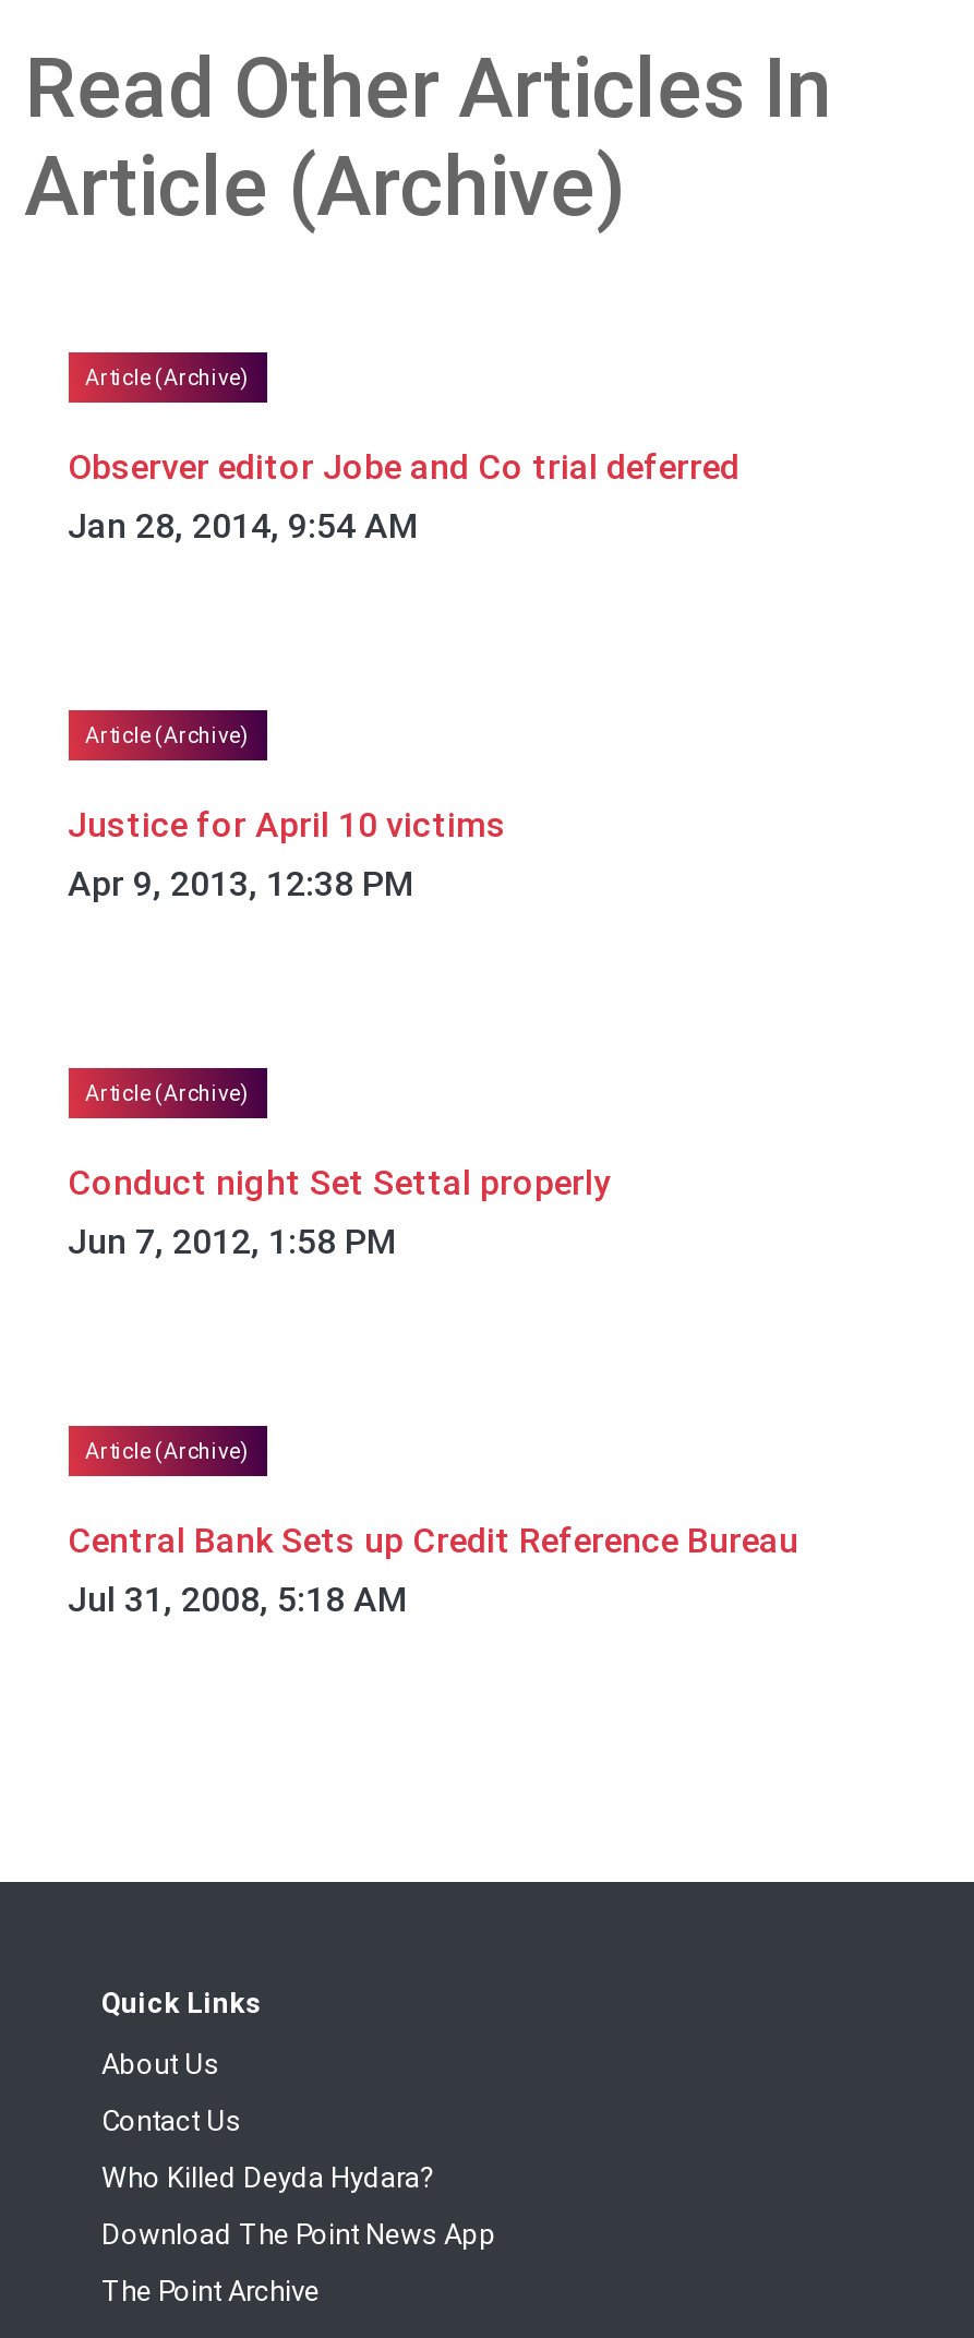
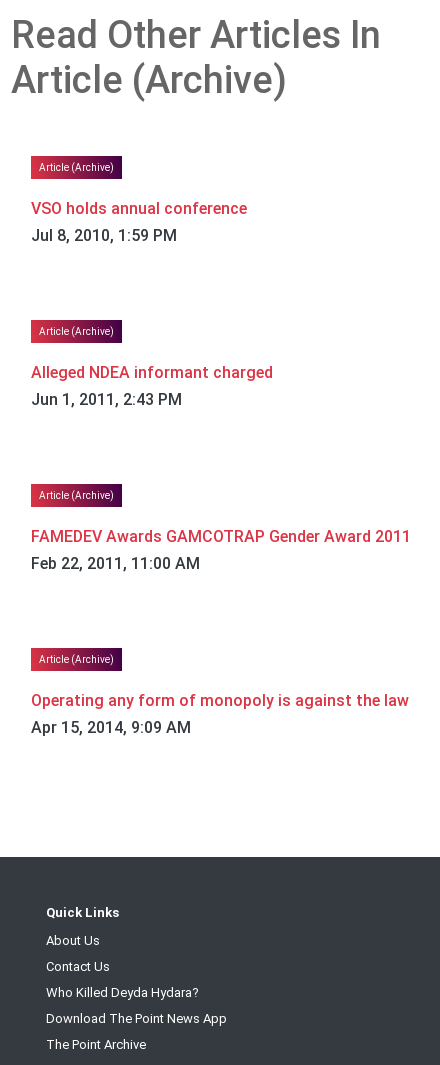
[68,445,739,545] Observer editor Jobe and Co trial deferred | Jan 28, 2014, 9:54 AM -> [30,198,246,244] VSO holds annual conference | Jul 8, 2010, 1:59 PM
[68,803,506,903] Justice for April 10 victims | Apr 9, 2013, 12:38 PM -> [30,362,272,408] Alleged NDEA informant charged | Jun 1, 2011, 2:43 PM
[68,1161,611,1261] Conduct night Set Settal properly | Jun 7, 2012, 1:58 PM -> [30,526,410,572] FAMEDEV Awards GAMCOTRAP Gender Award 2011 | Feb 22, 2011, 11:00 AM
[68,1519,798,1619] Central Bank Sets up Credit Reference Bureau | Jul 31, 2008, 5:18 AM -> [30,690,408,736] Operating any form of monopoly is against the law | Apr 15, 2014, 9:09 AM

